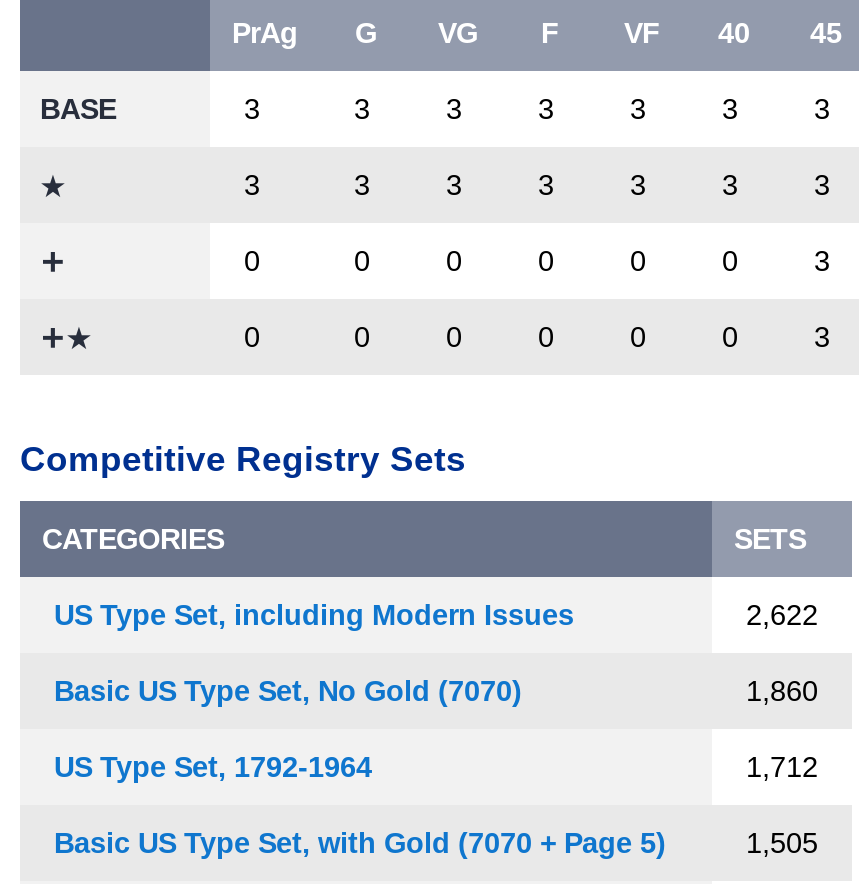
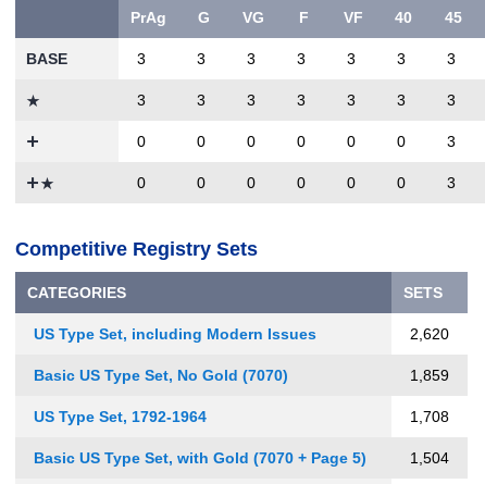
[746,600,818,632] 2,622 -> [410,326,449,343] 2,620
[746,676,818,708] 1,860 -> [410,367,449,384] 1,859
[746,752,818,784] 1,712 -> [410,408,449,426] 1,708
[746,828,818,860] 1,505 -> [410,450,449,467] 1,504

